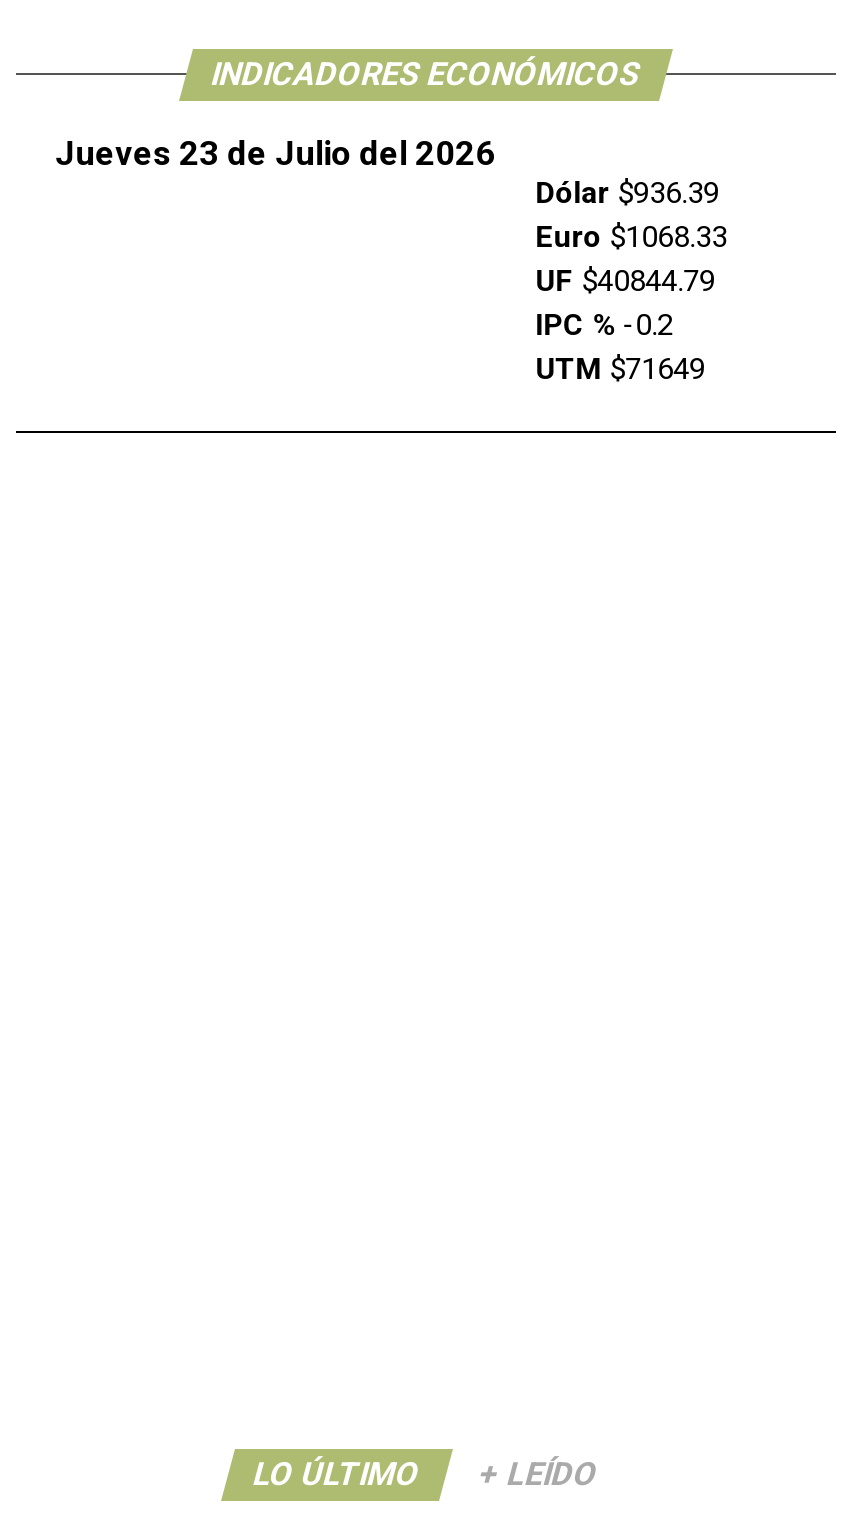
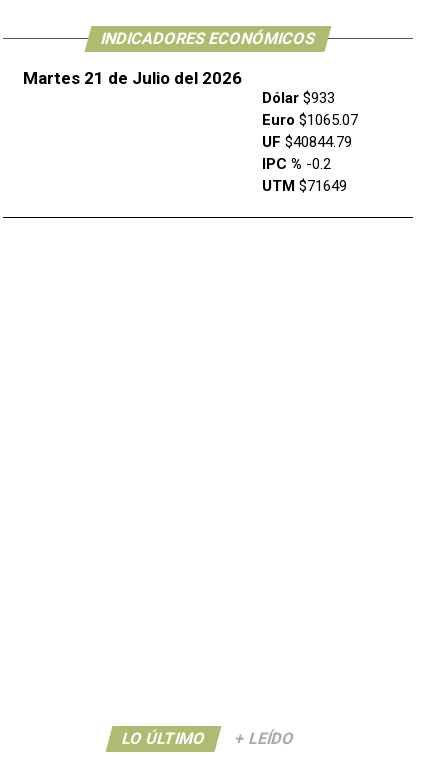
[55,132,495,172] Jueves 23 de Julio del 2026 -> [23,68,242,88] Martes 21 de Julio del 2026
[535,174,719,210] Dólar $936.39 -> [262,89,335,107] Dólar $933
[535,218,727,254] Euro $1068.33 -> [262,111,358,129] Euro $1065.07

